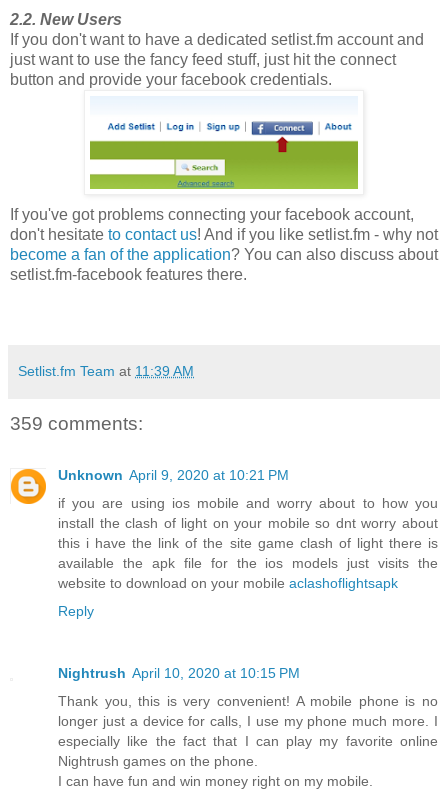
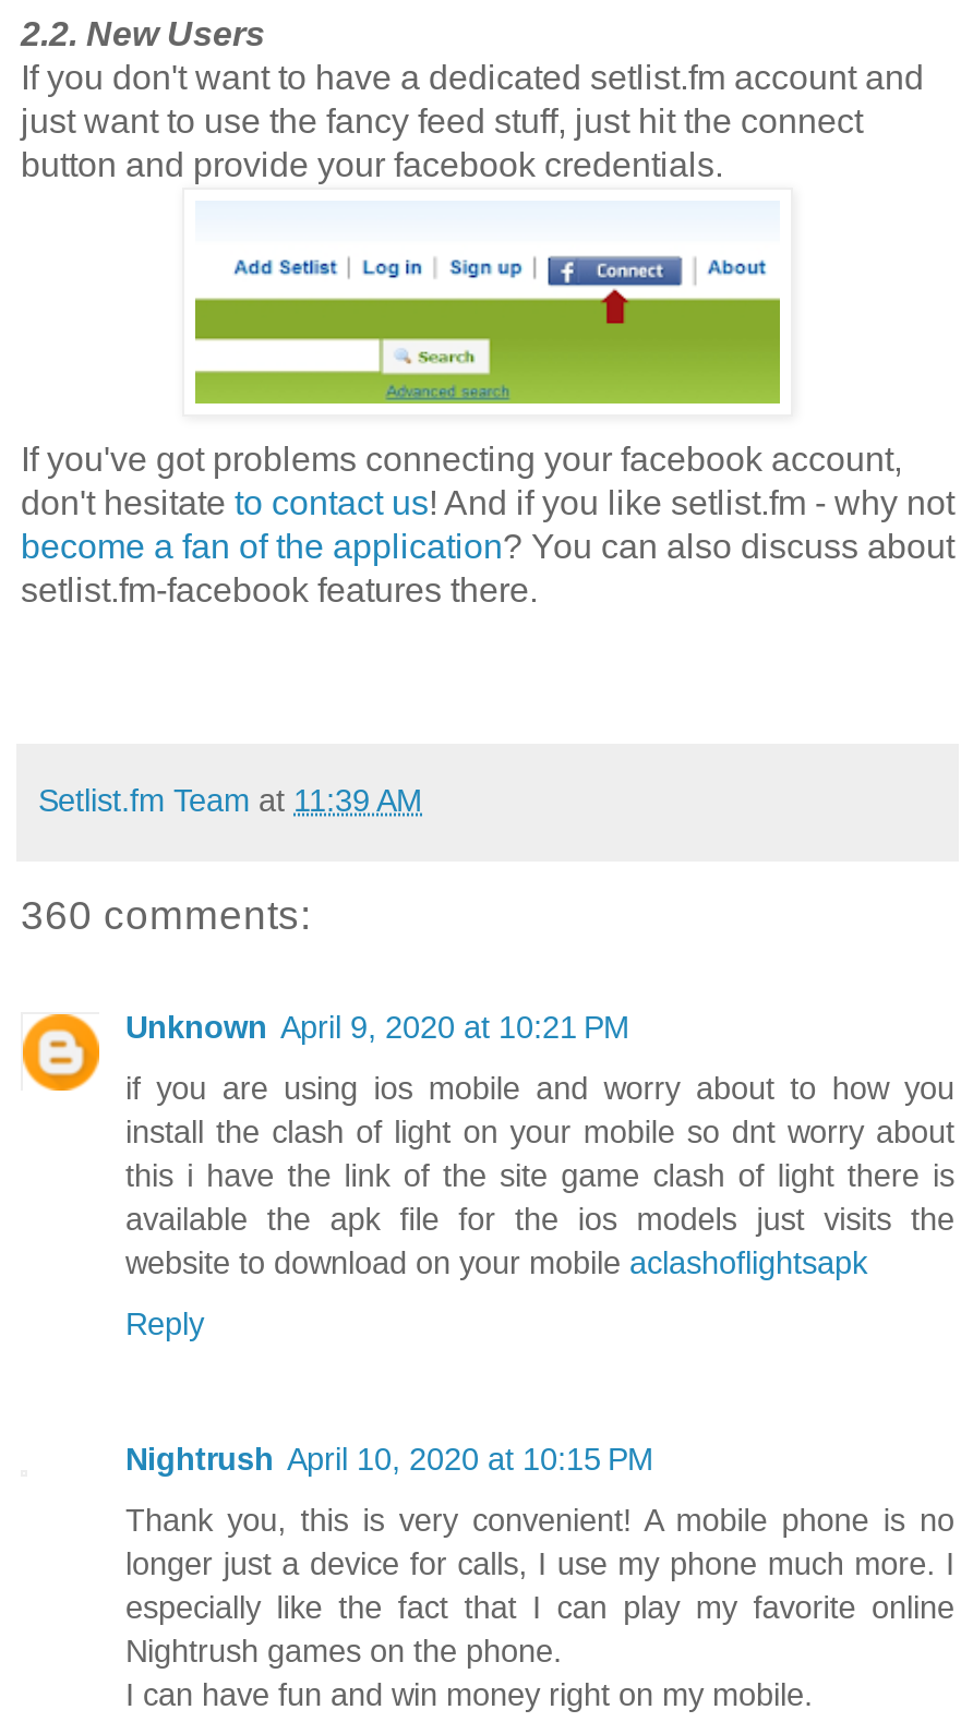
[10,413,143,434] 359 comments: -> [21,891,311,937] 360 comments:

